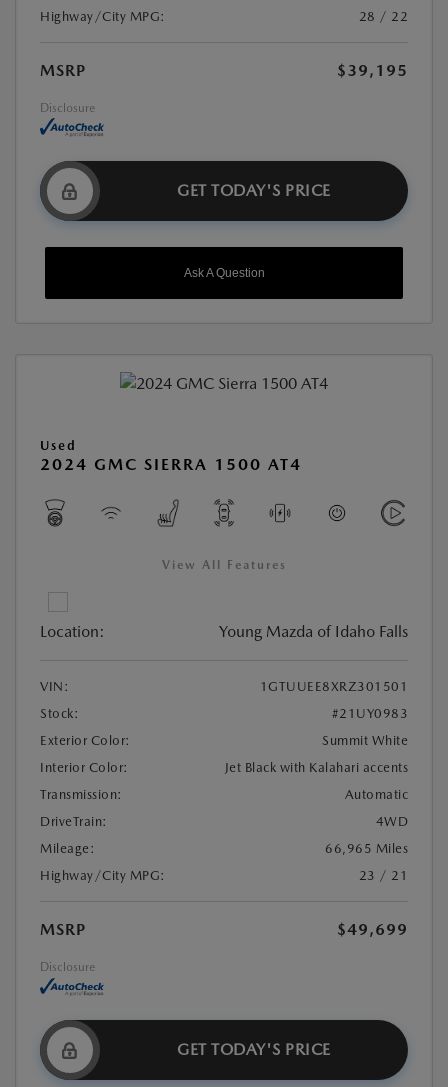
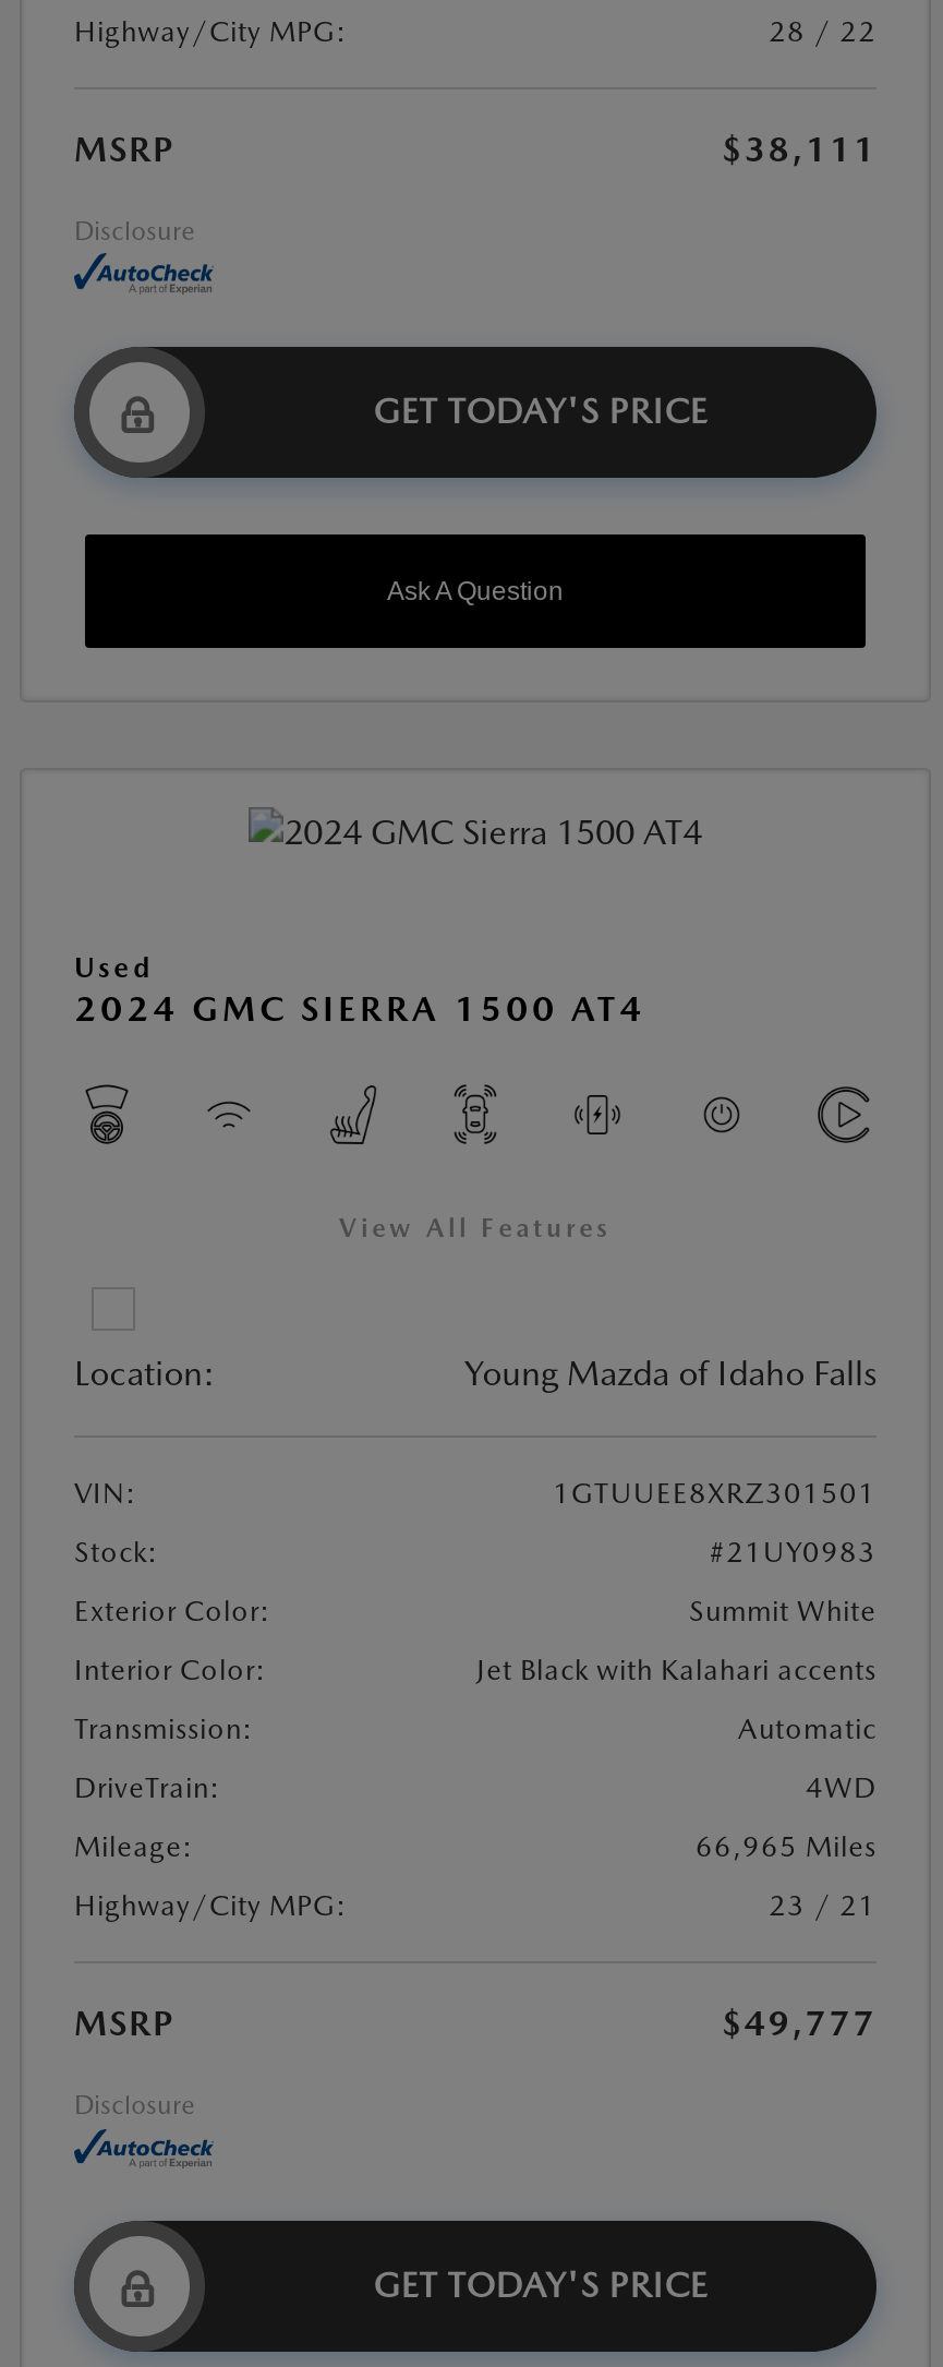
[337,61,408,80] $39,195 -> [722,128,876,170] $38,111
[337,920,408,939] $49,699 -> [722,2003,876,2045] $49,777

